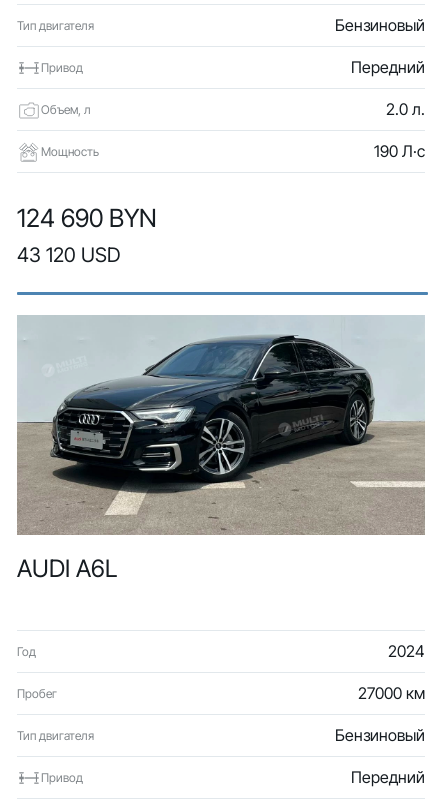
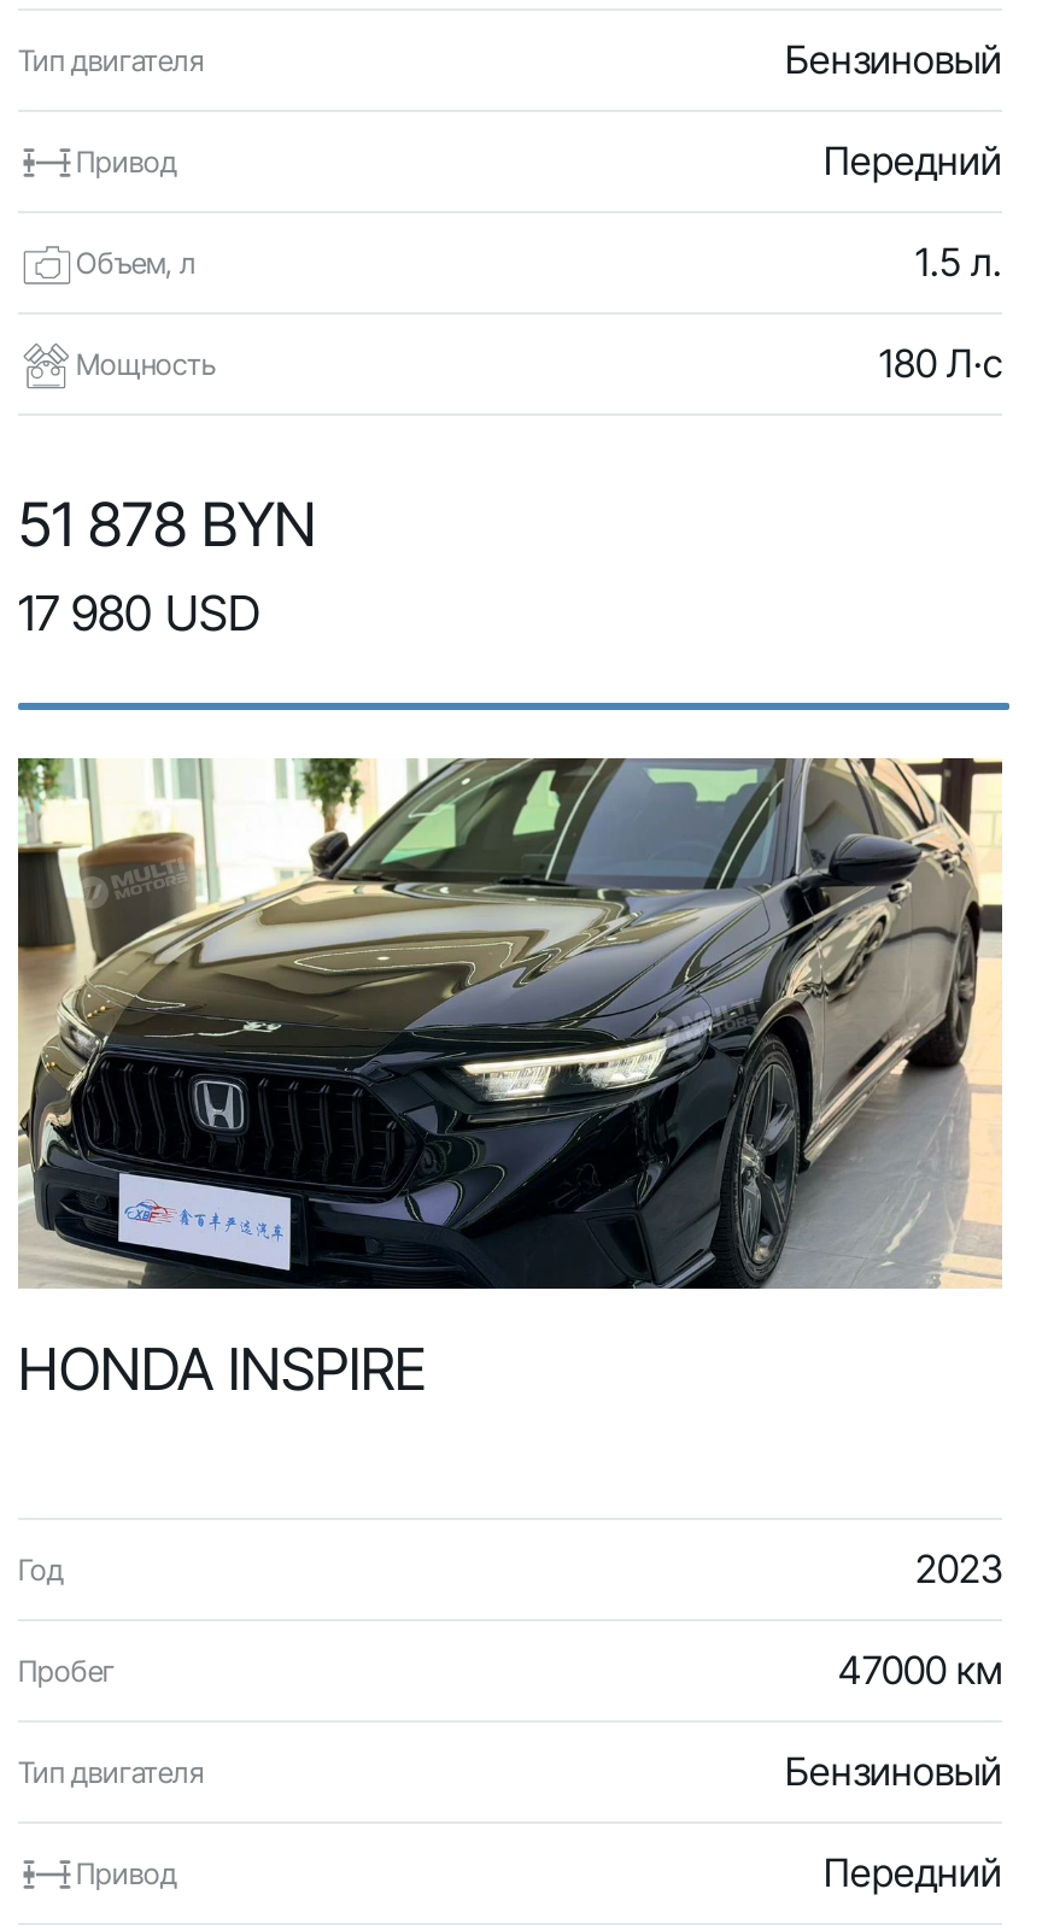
[386,99,425,119] 2.0 л. -> [915,237,1002,286] 1.5 л.
[374,141,425,161] 190 Л·с -> [879,339,1002,387] 180 Л·с
[17,203,157,267] 124 690 BYN | 43 120 USD -> [18,488,317,643] 51 878 BYN | 17 980 USD
[17,315,425,583] [image] | AUDI A6L -> [16,756,1005,1404] [image] | HONDA INSPIRE
[388,641,425,661] 2024 -> [915,1544,1002,1592] 2023
[358,683,425,703] 27000 км -> [838,1646,1002,1694] 47000 км

